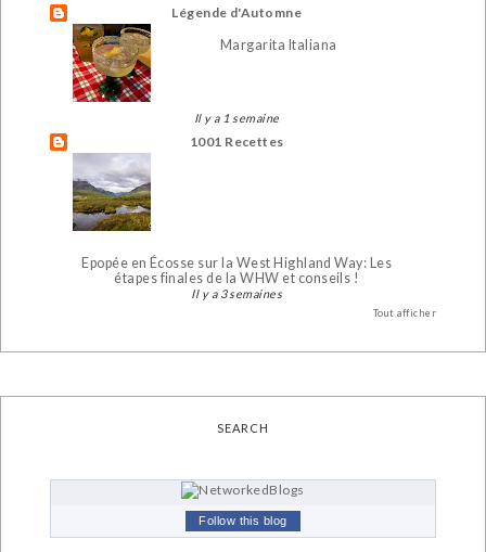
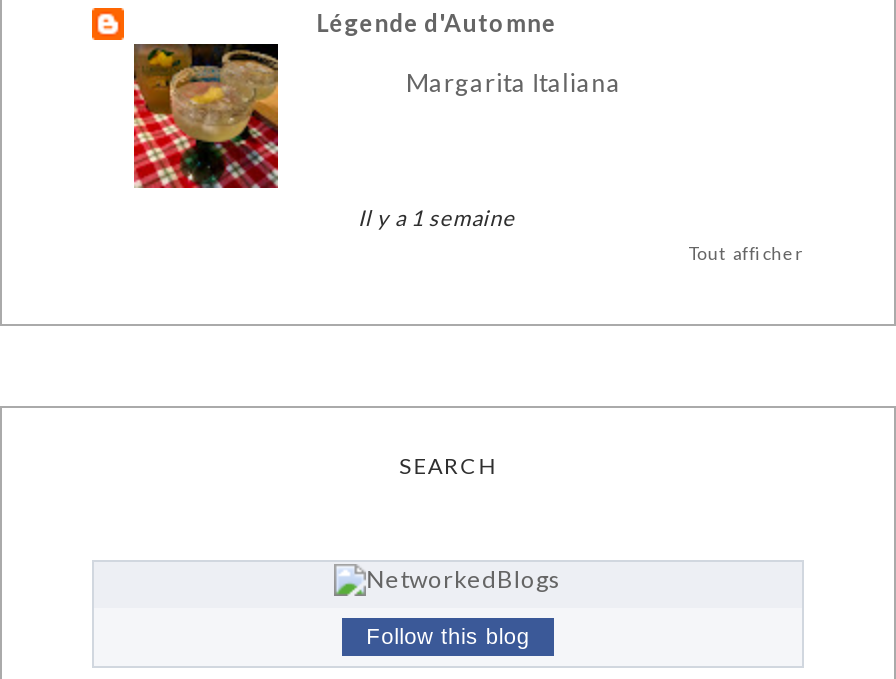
[49,132,392,301] [image] | Epopée en Écosse sur la West Highland Way: Les | étapes finales de la WHW et conseils ! | Il y a 3 semaines -> none
[189,134,284,150] 1001 Recettes -> none

